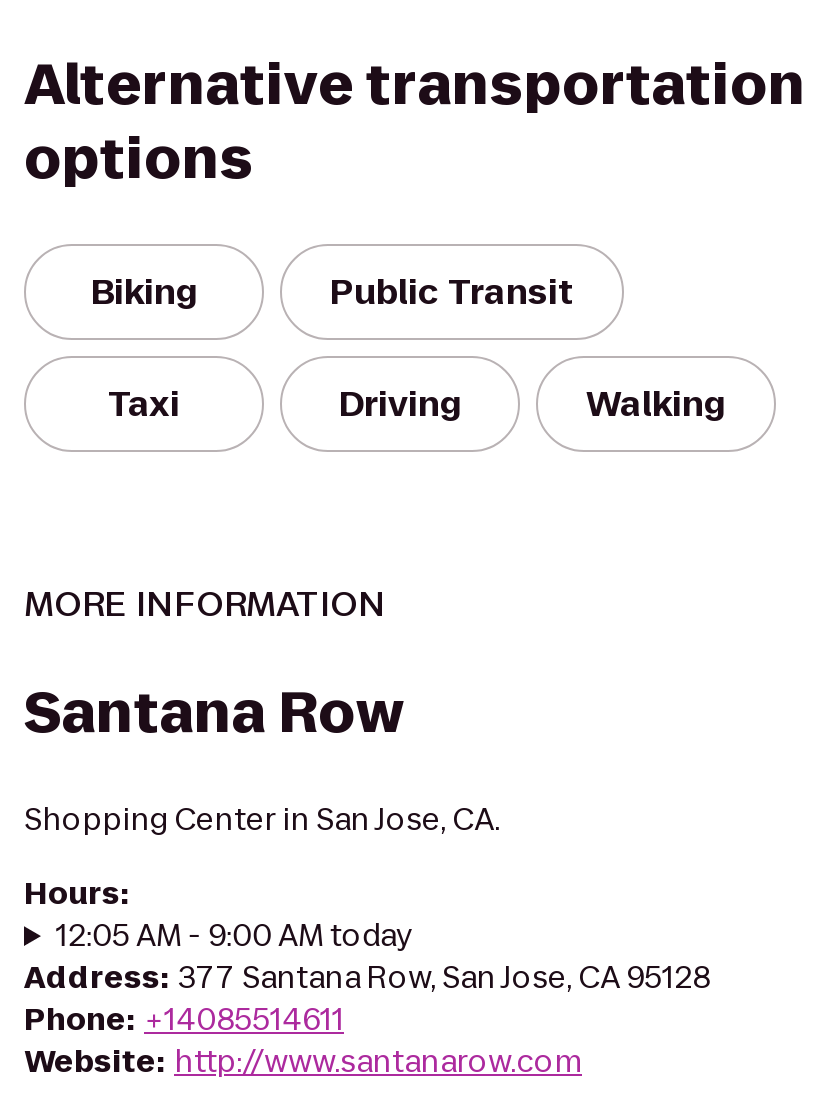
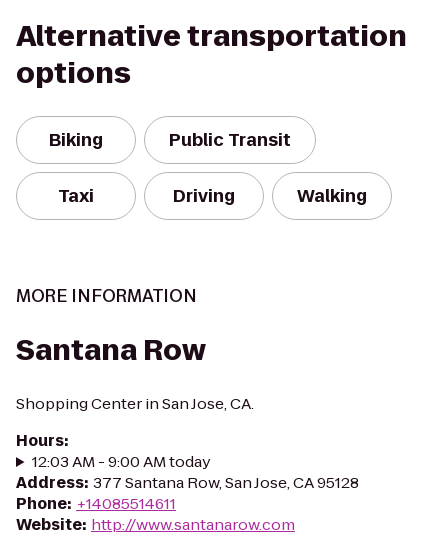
[56,914,414,956] 12:05 AM - 9:00 AM today -> [32,451,211,472] 12:03 AM - 9:00 AM today

